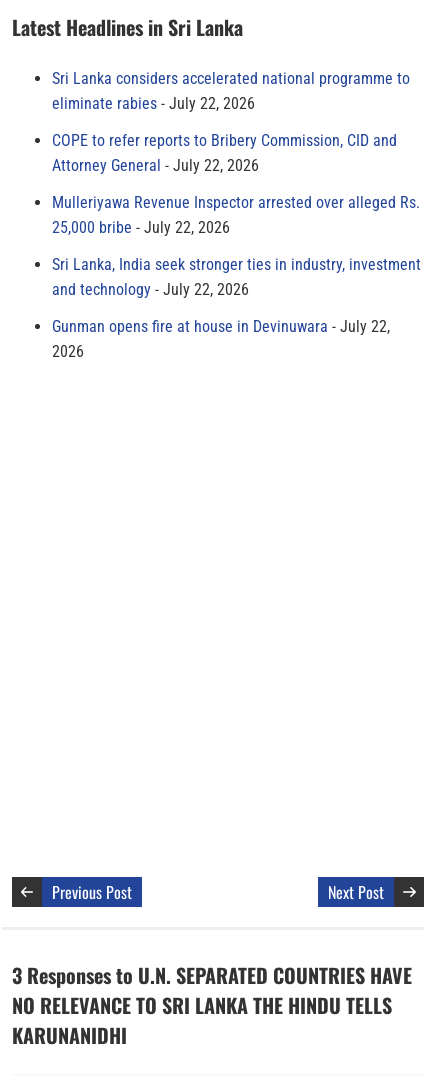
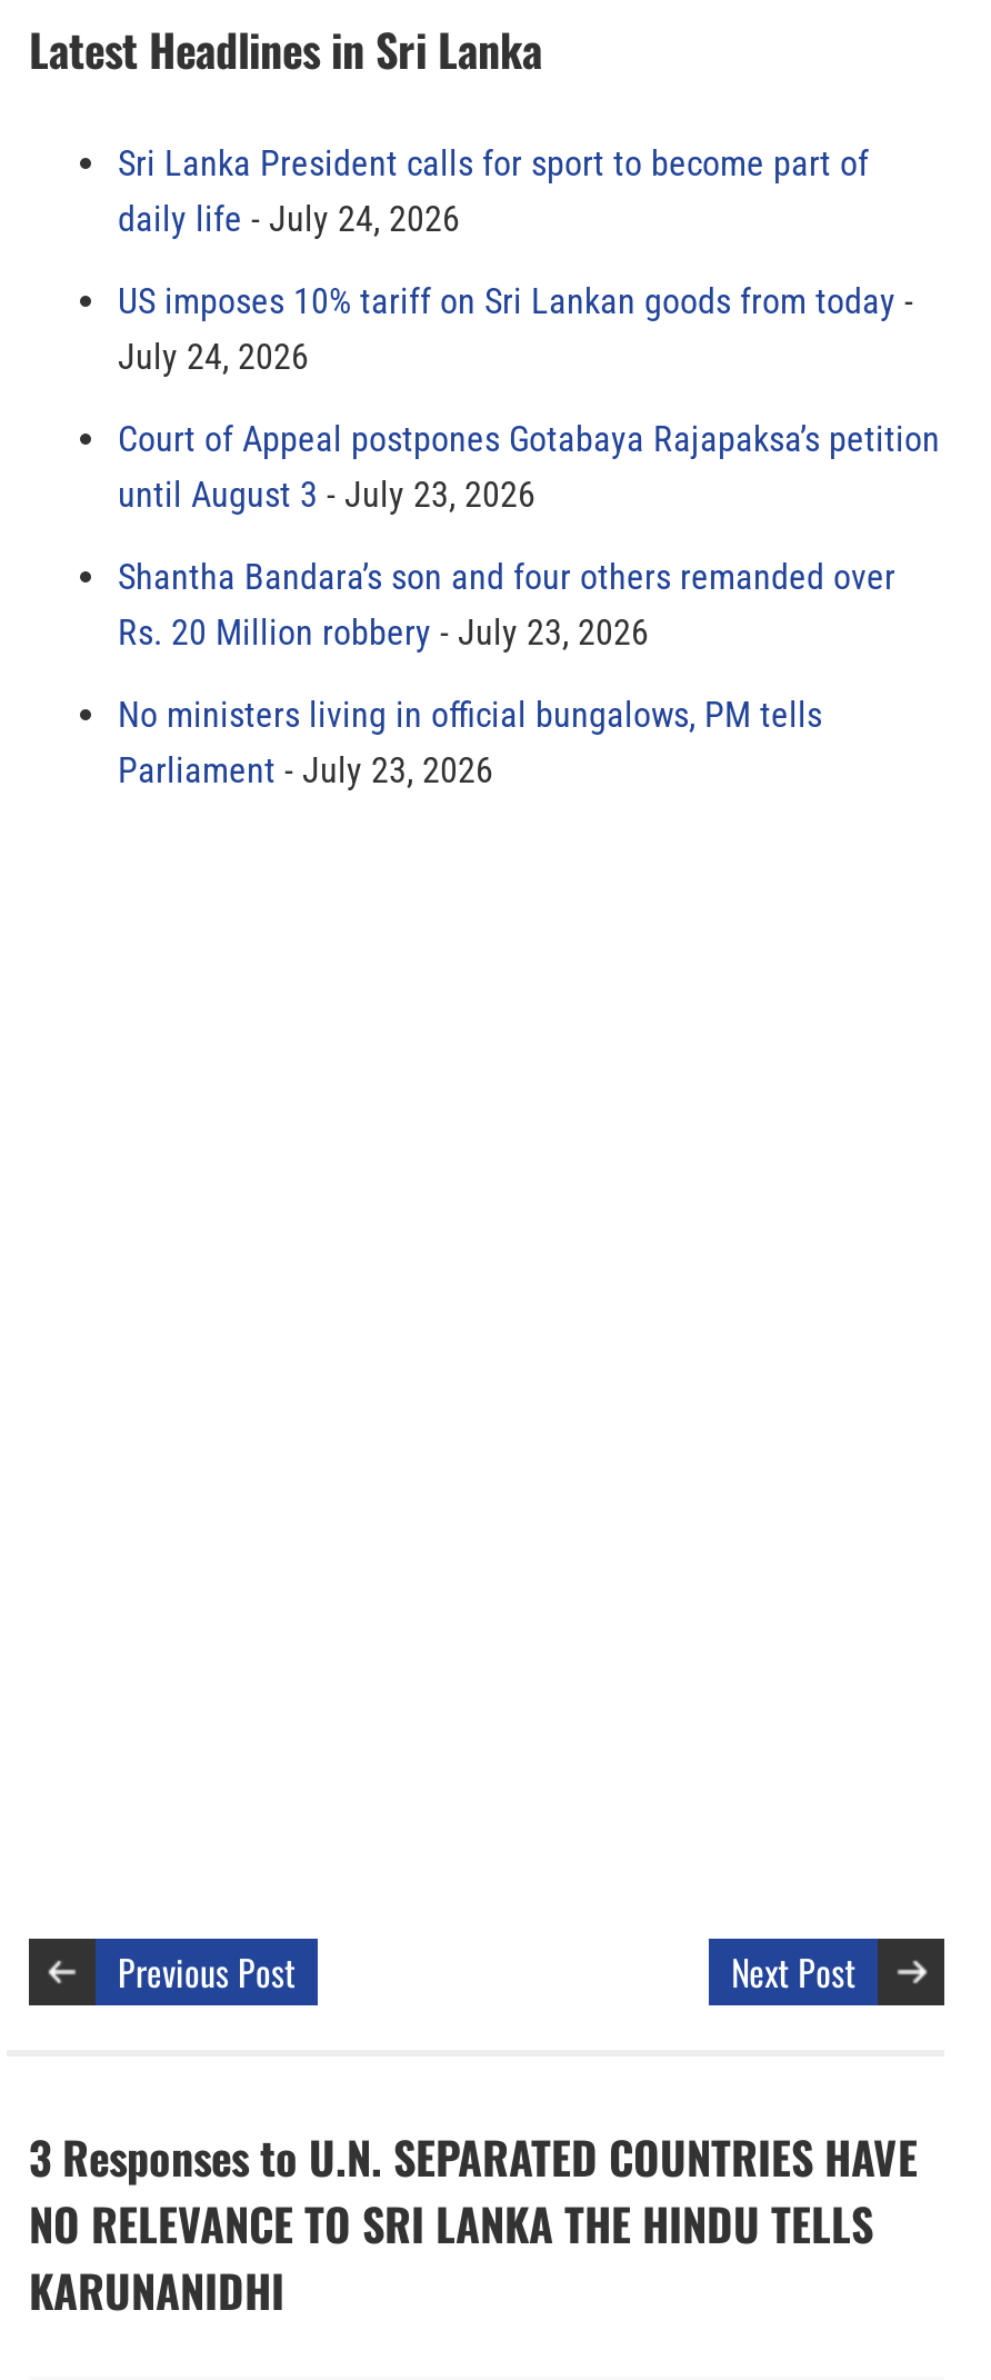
[52,69,410,113] Sri Lanka considers accelerated national programme to | eliminate rabies | July 22, 2026 -> [118,142,869,240] Sri Lanka President calls for sport to become part of | daily life | July 24, 2026
[52,131,397,175] COPE to refer reports to Bribery Commission, CID and | Attorney General | July 22, 2026 -> [118,280,895,378] US imposes 10% tariff on Sri Lankan goods from today | July 24, 2026
[52,193,420,237] Mulleriyawa Revenue Inspector arrested over alleged Rs. | 25,000 bribe | July 22, 2026 -> [118,418,940,516] Court of Appeal postpones Gotabaya Rajapaksa’s petition | until August 3 | July 23, 2026
[52,255,421,299] Sri Lanka, India seek stronger ties in industry, investment | and technology | July 22, 2026 -> [118,556,895,653] Shantha Bandara’s son and four others remanded over | Rs. 20 Million robbery | July 23, 2026
[52,317,390,361] Gunman opens fire at house in Devinuwara | July 22, | 2026 -> [118,693,822,791] No ministers living in official bungalows, PM tells | Parliament | July 23, 2026

